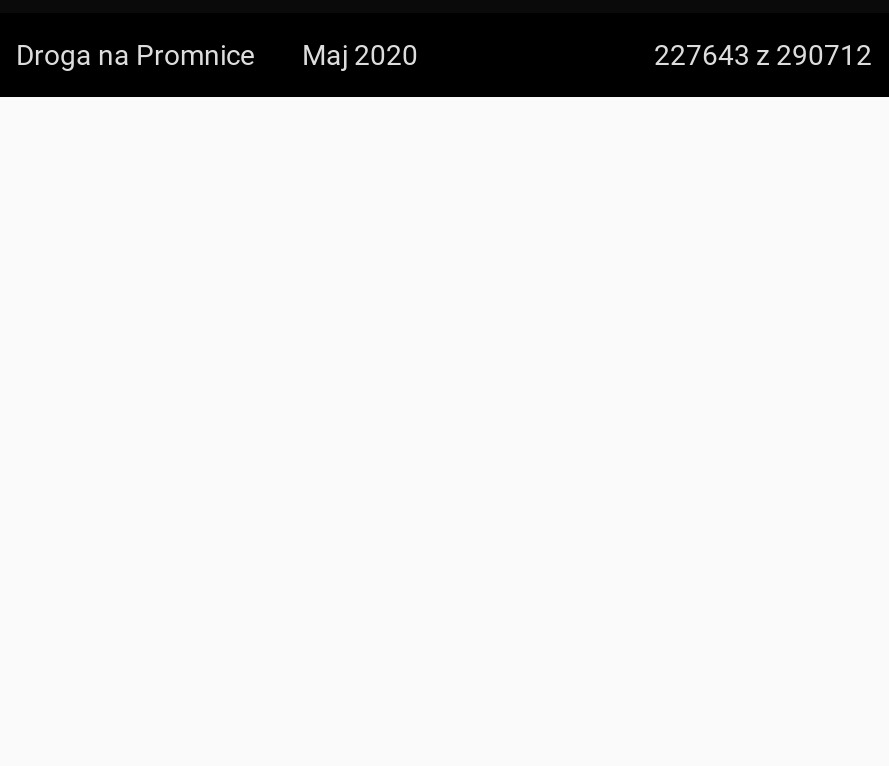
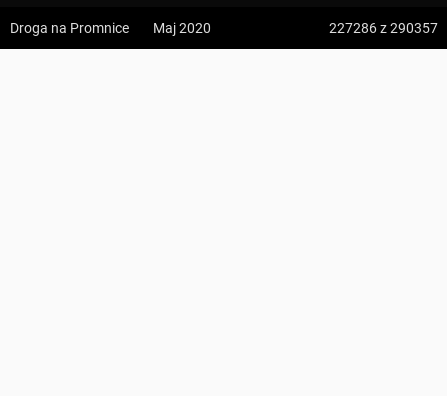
[654,39,872,71] 227643 z 290712 -> [329,20,438,36] 227286 z 290357

